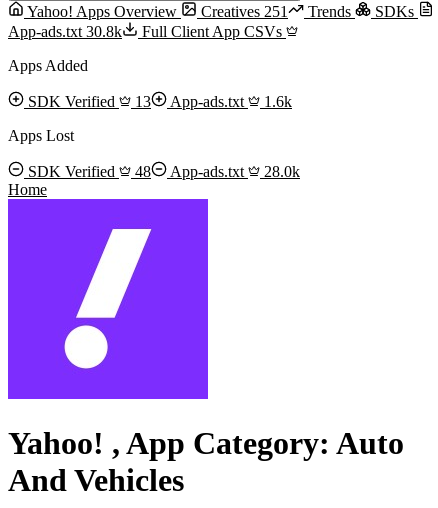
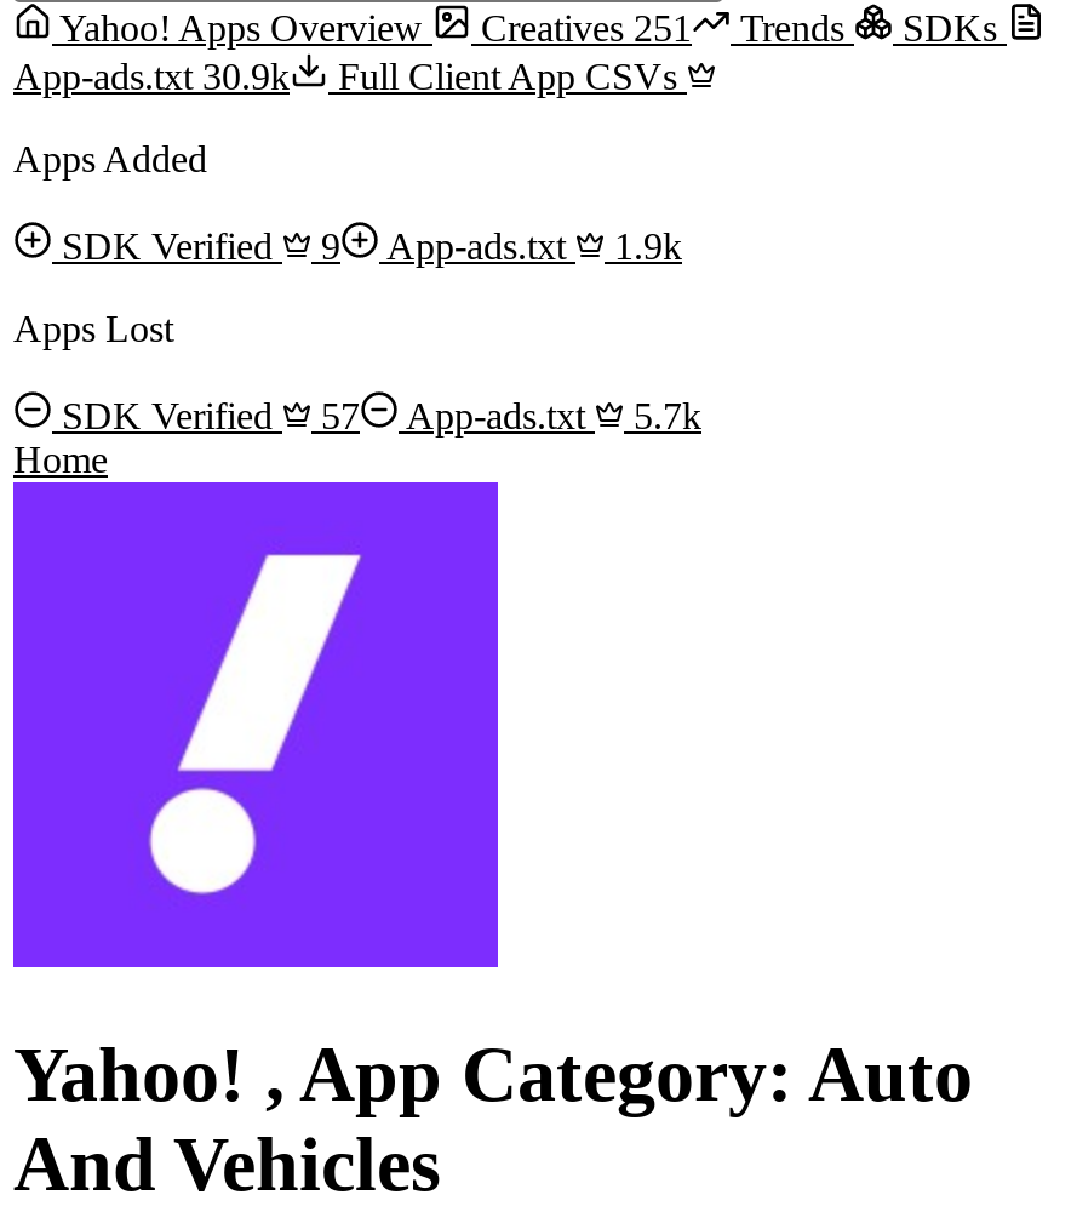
[8,23,286,40] App-ads.txt 30.8k Full Client App CSVs -> [13,56,687,98] App-ads.txt 30.9k Full Client App CSVs
[135,93,151,110] 13 -> [321,226,340,267] 9
[264,93,292,110] 1.6k -> [614,226,682,267] 1.9k
[135,163,151,180] 48 -> [321,396,360,437] 57
[264,163,300,180] 28.0k -> [634,396,701,437] 5.7k

